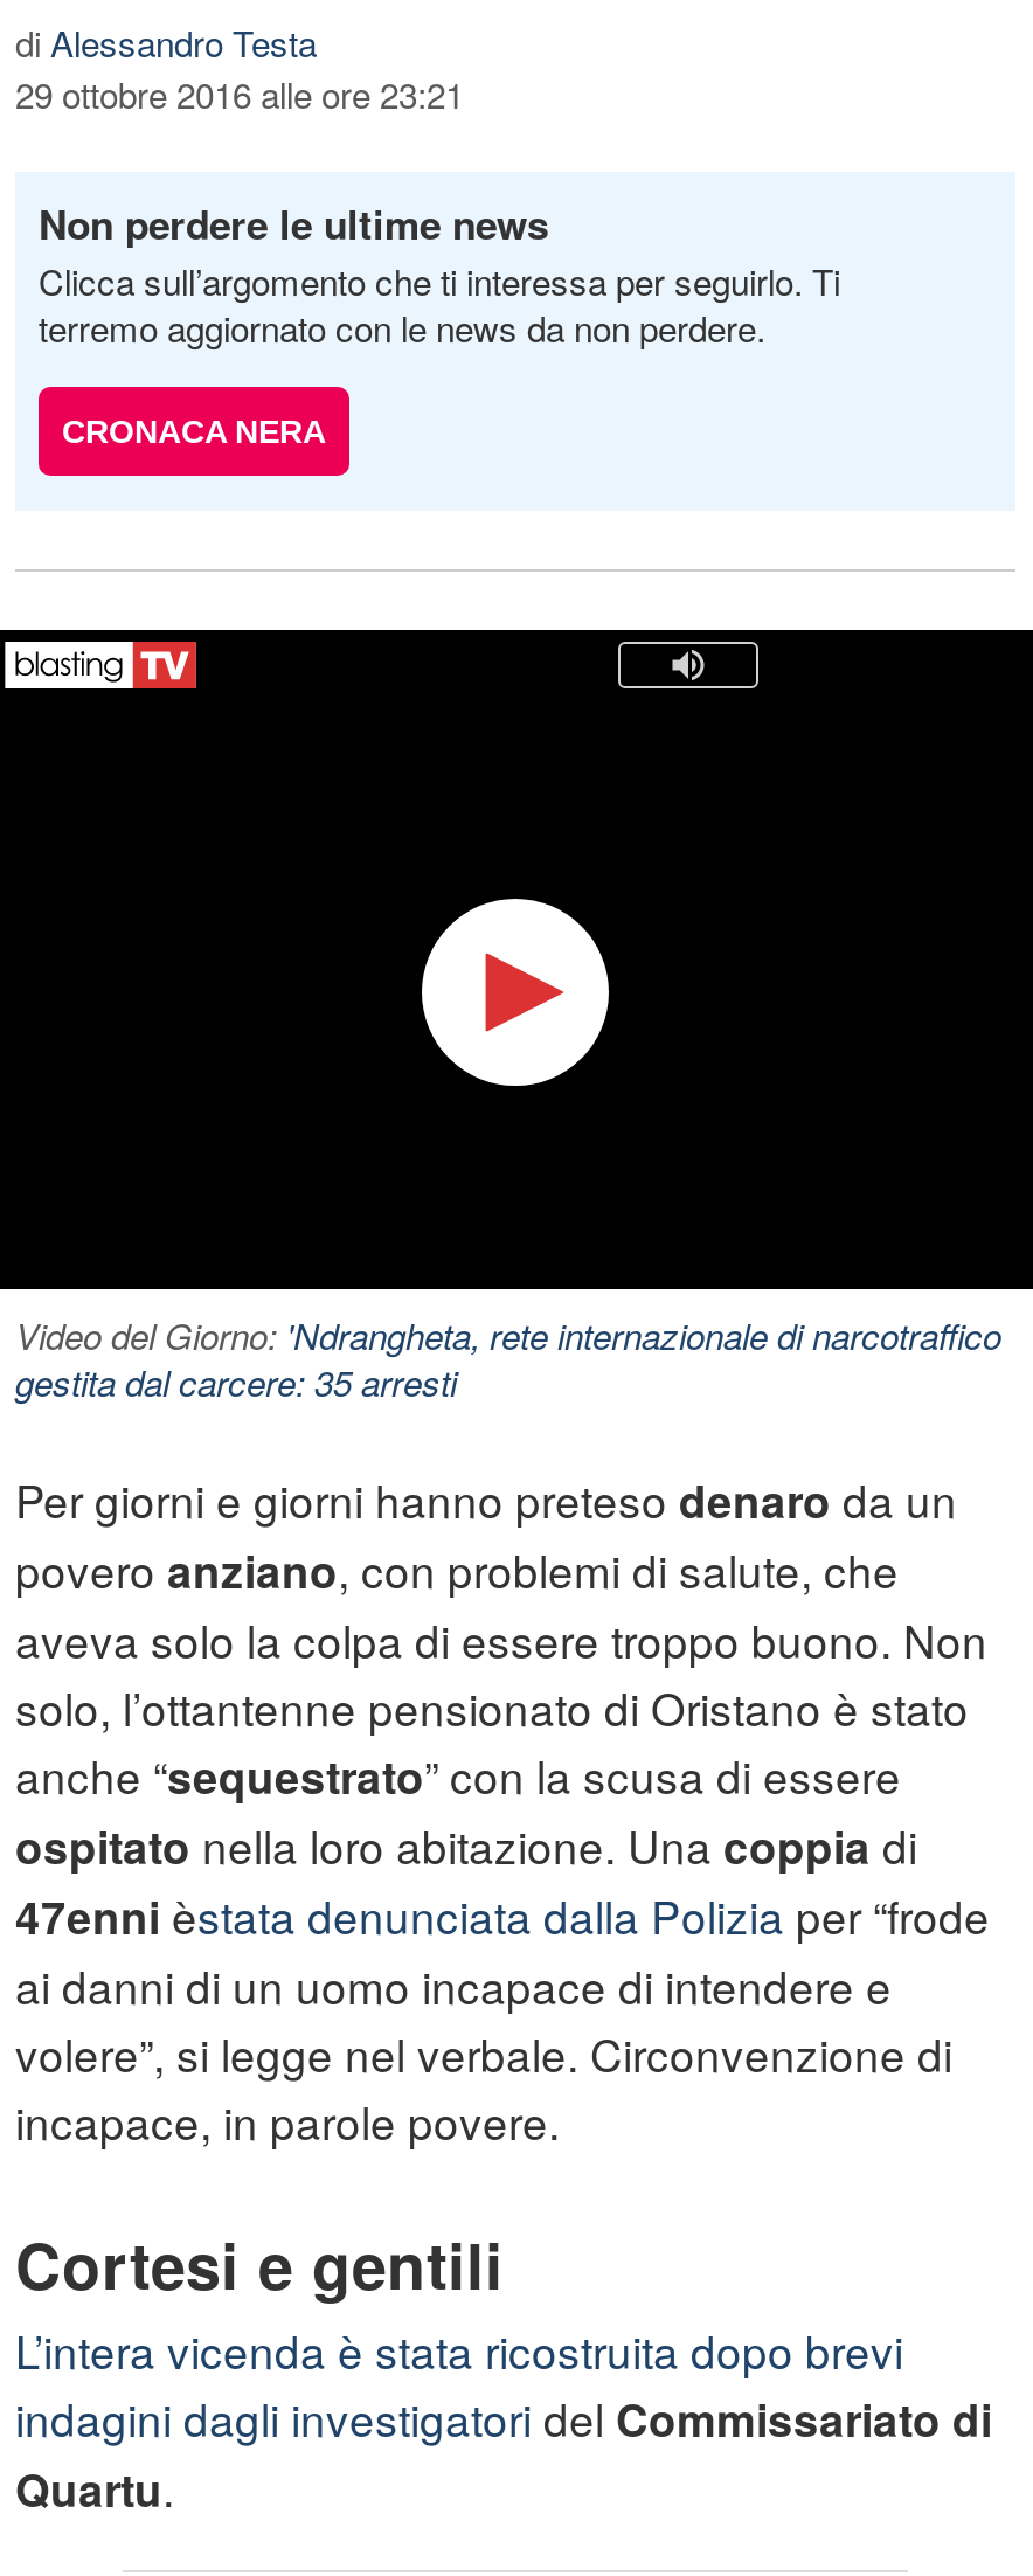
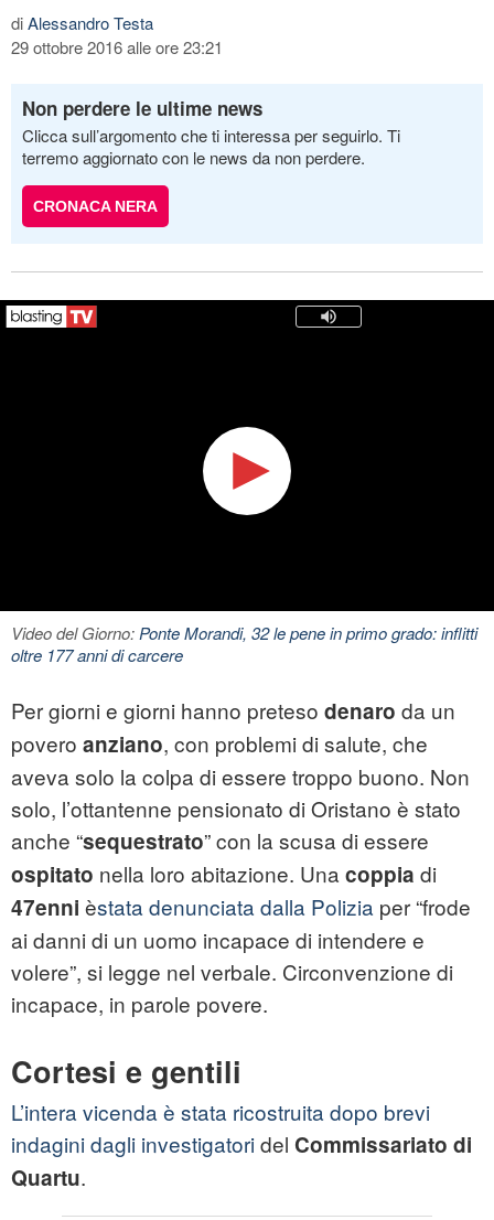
[15,1311,1001,1407] Video del Giorno: 'Ndrangheta, rete internazionale di narcotraffico | gestita dal carcere: 35 arresti -> [11,621,477,667] Video del Giorno: Ponte Morandi, 32 le pene in primo grado: inflitti | oltre 177 anni di carcere

